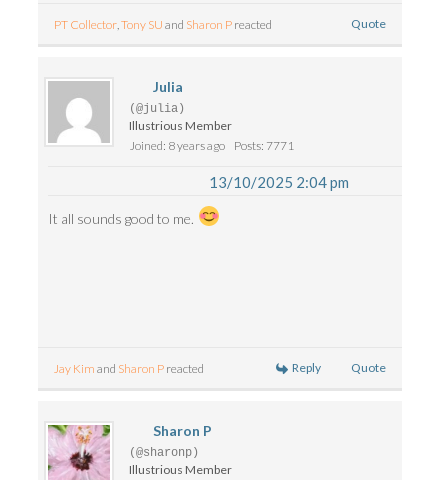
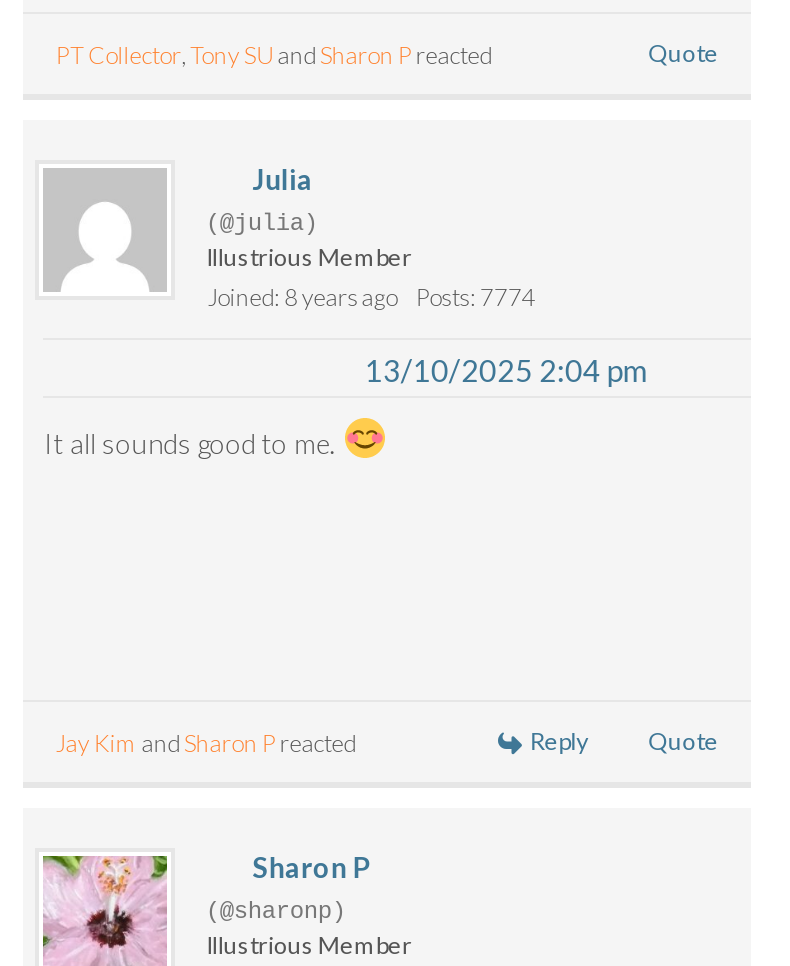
[130,138,294,153] Joined: 8 years ago Posts: 7771 -> [208,282,536,312] Joined: 8 years ago Posts: 7774

